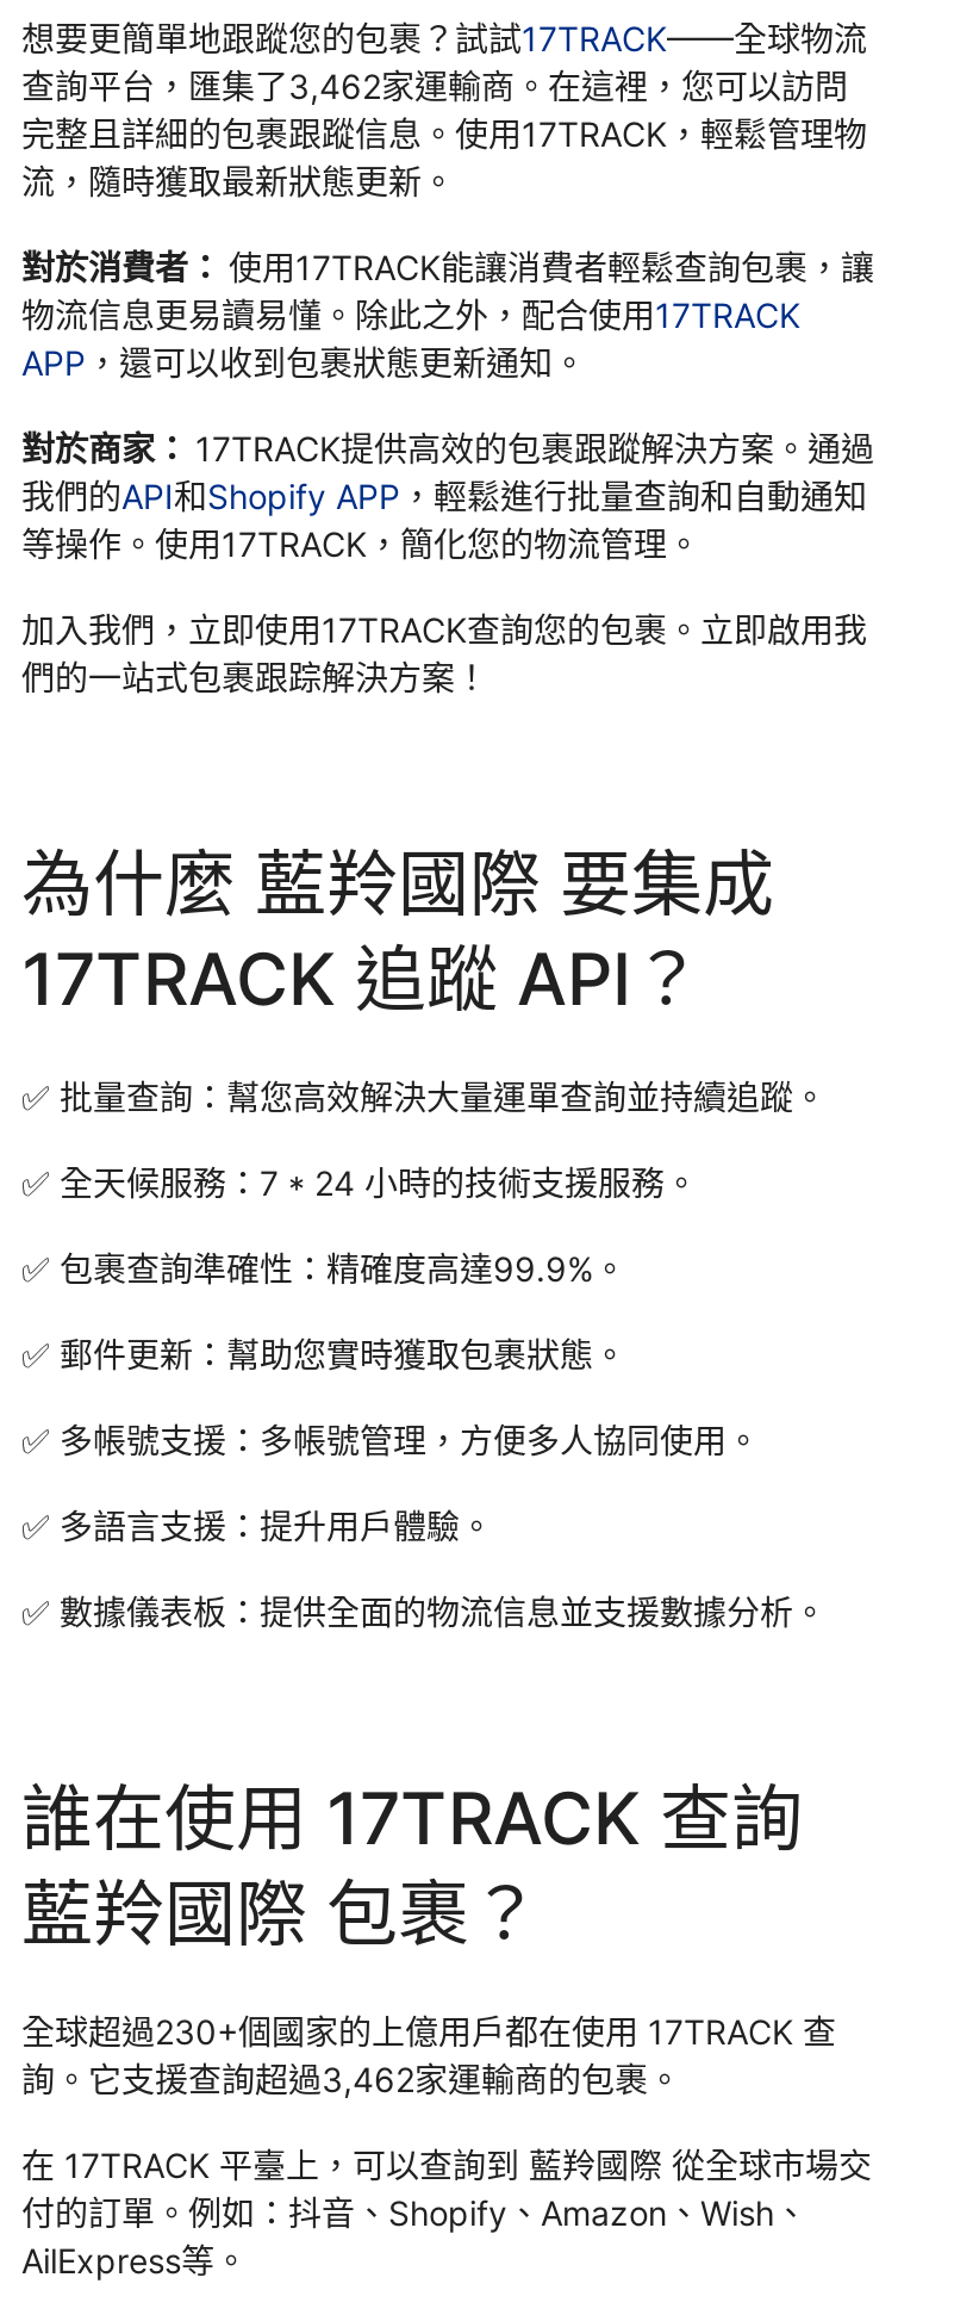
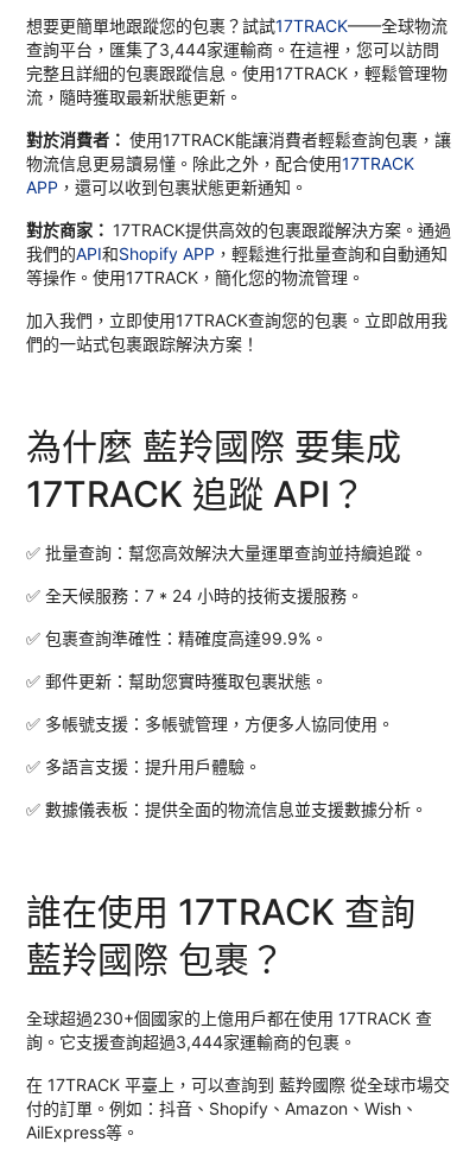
[21,66,848,107] 查詢平台，匯集了3,462家運輸商。在這裡，您可以訪問 -> [26,40,439,60] 查詢平台，匯集了3,444家運輸商。在這裡，您可以訪問
[21,2059,681,2100] 詢。它支援查詢超過3,462家運輸商的包裹。 -> [26,1032,356,1052] 詢。它支援查詢超過3,444家運輸商的包裹。

